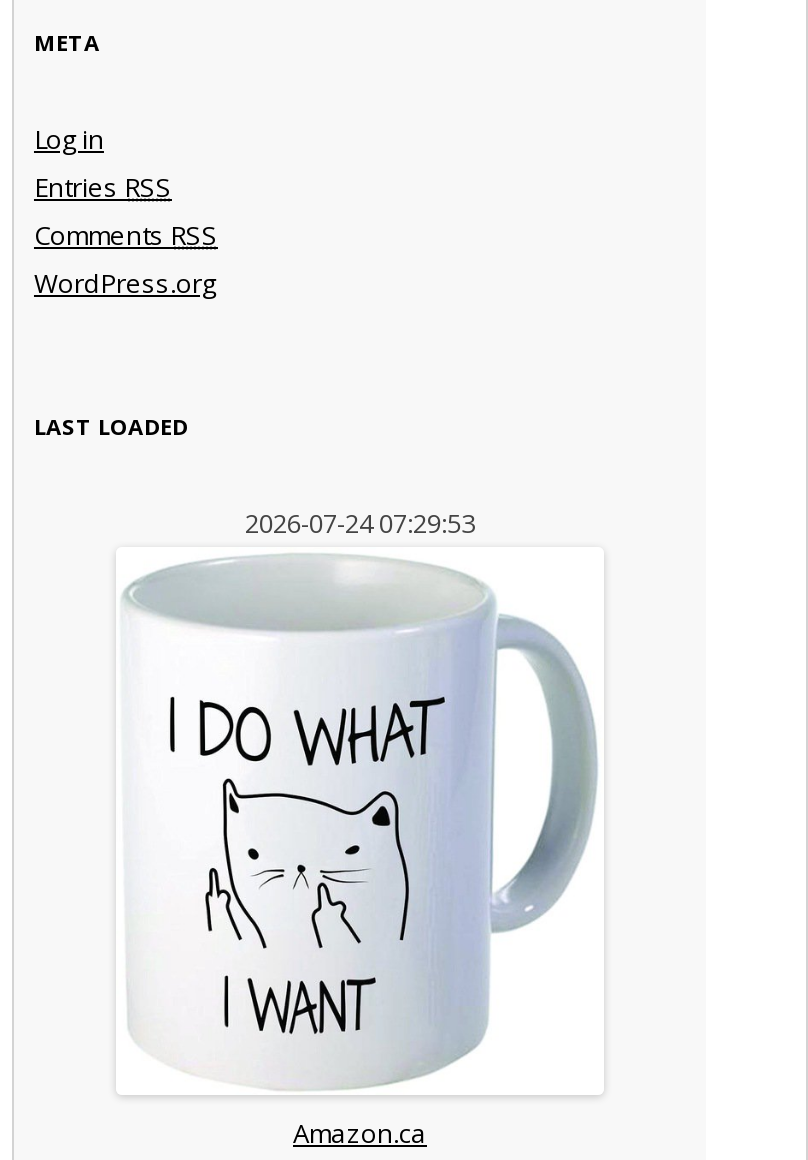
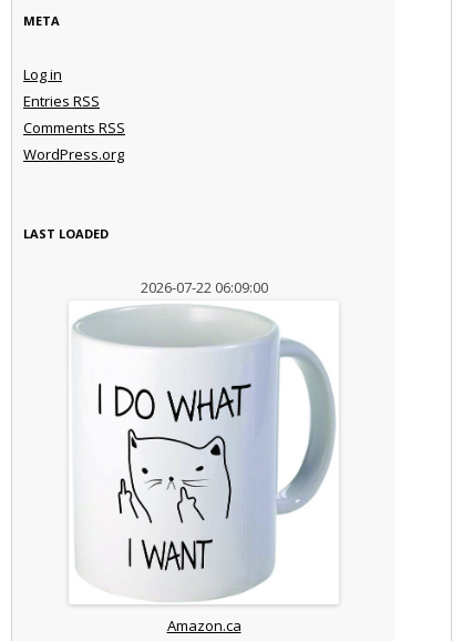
[245,504,475,540] 2026-07-24 07:29:53 -> [140,277,268,297] 2026-07-22 06:09:00

